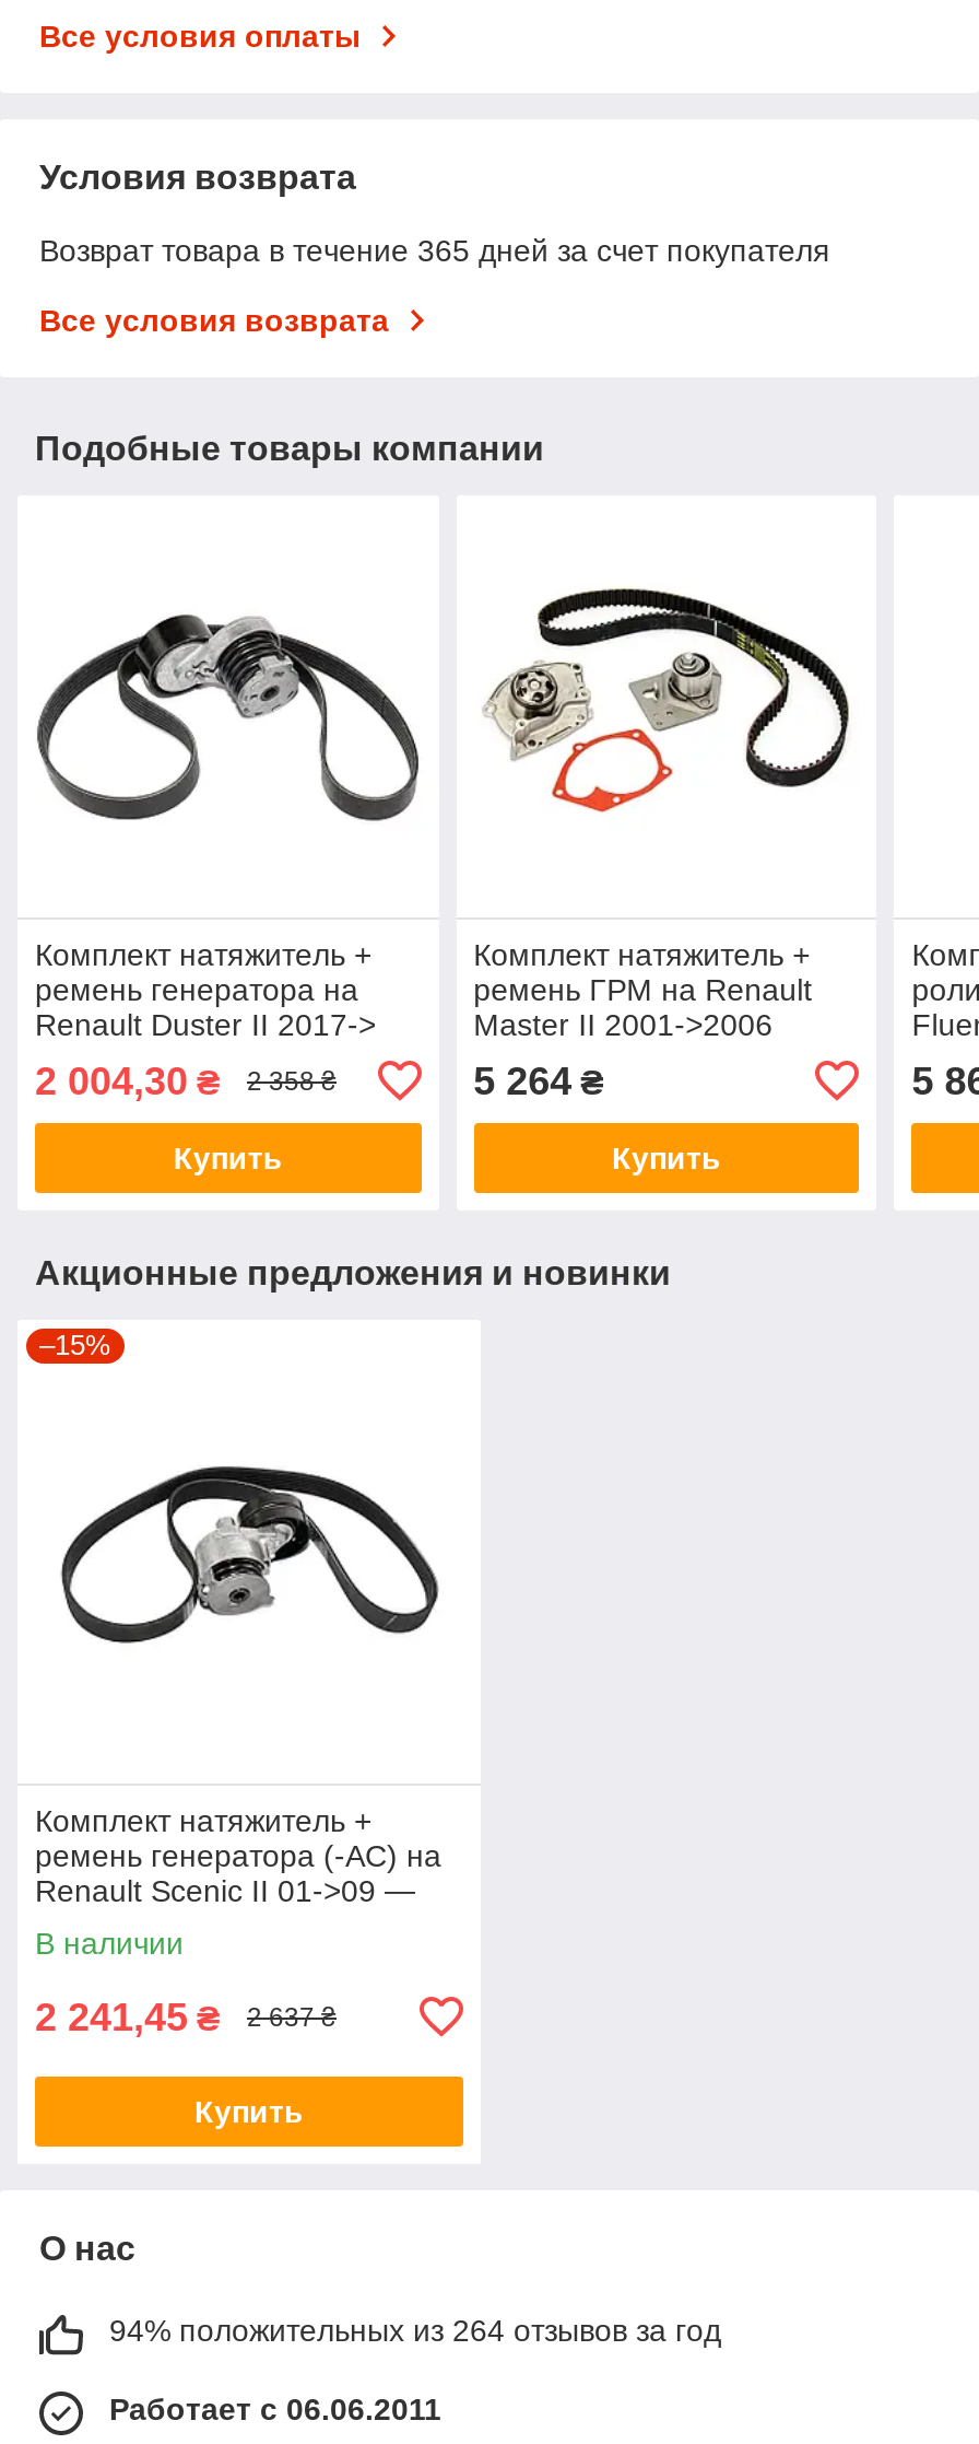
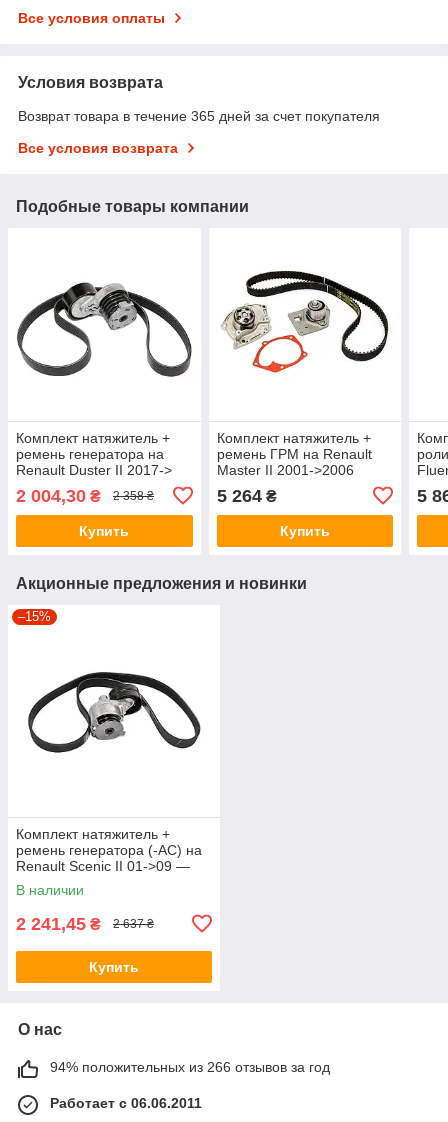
[109,2312,721,2347] 94% положительных из 264 отзывов за год -> [50,1059,330,1075] 94% положительных из 266 отзывов за год

